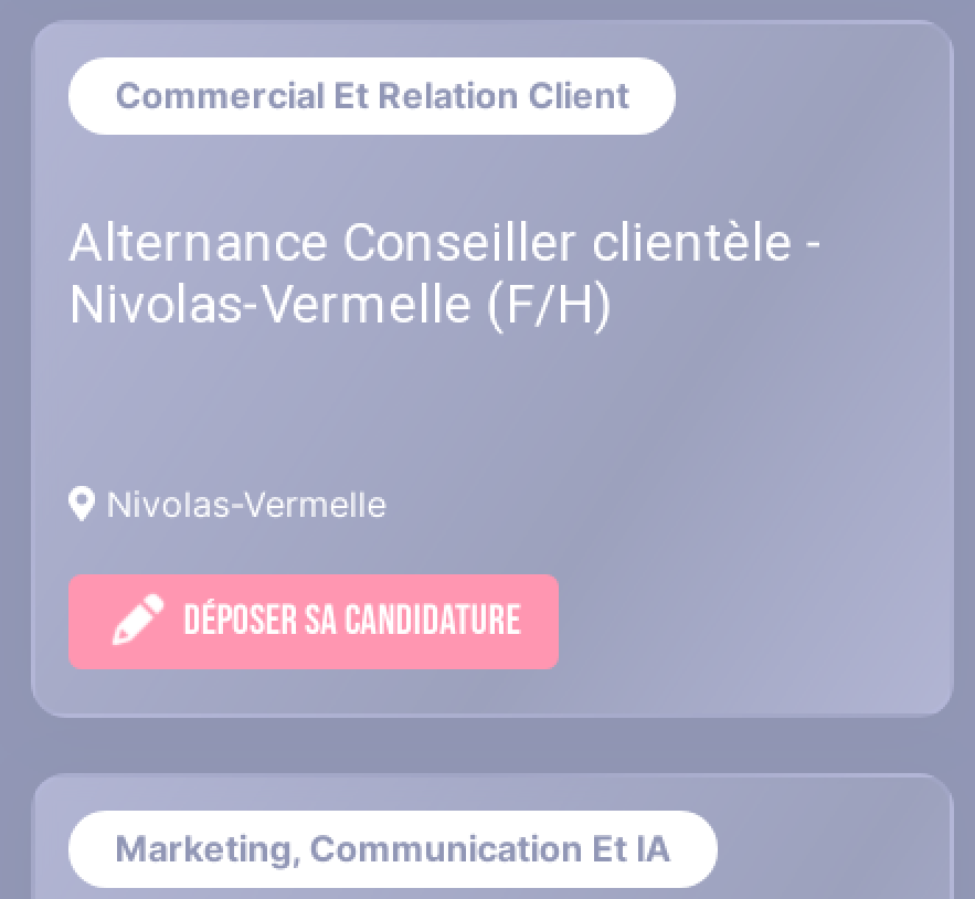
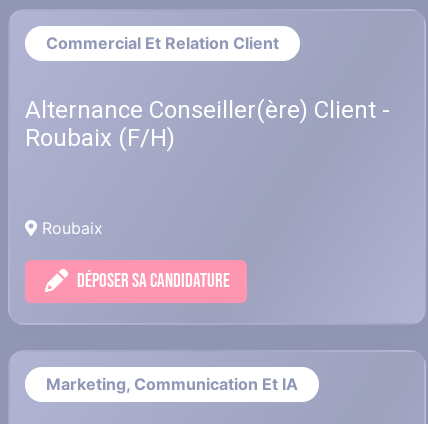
[68,212,824,336] Alternance Conseiller clientèle - | Nivolas-Vermelle (F/H) -> [25,96,390,152] Alternance Conseiller(ère) Client - | Roubaix (F/H)
[95,482,386,526] Nivolas-Vermelle -> [37,218,103,238] Roubaix

